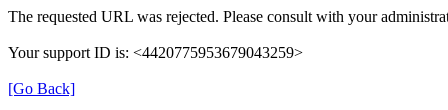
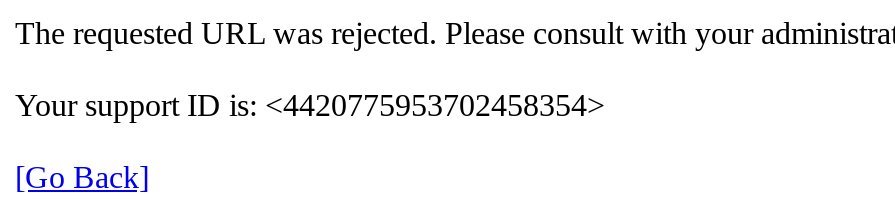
[8,44,303,61] Your support ID is: <4420775953679043259> -> [15,88,605,122] Your support ID is: <4420775953702458354>

